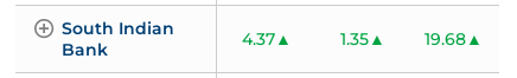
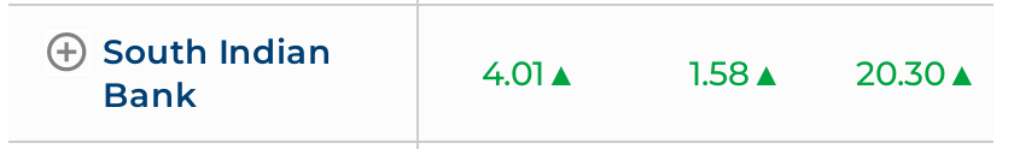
[242,28,275,49] 4.37 -> [482,51,544,94] 4.01
[340,28,369,49] 1.35 -> [689,51,750,94] 1.58
[425,28,466,49] 19.68 -> [856,51,945,94] 20.30

